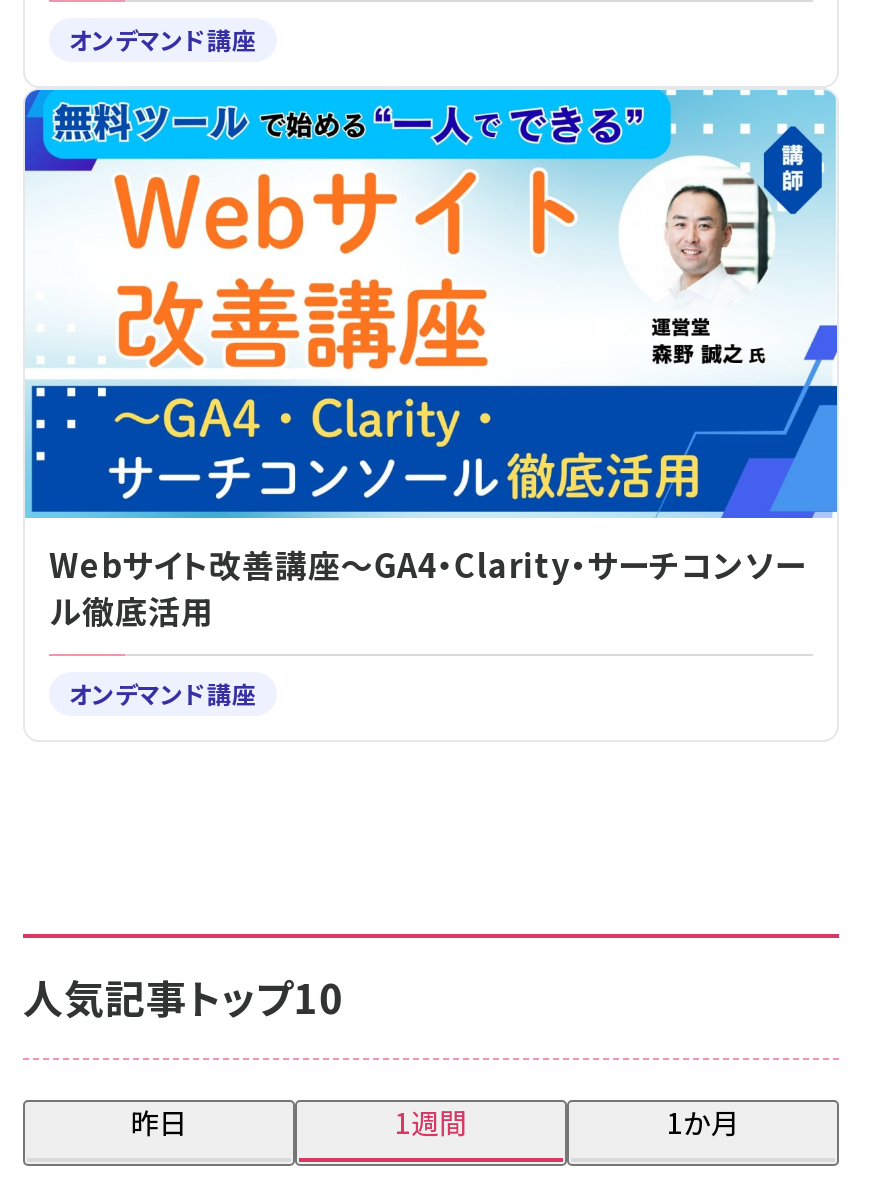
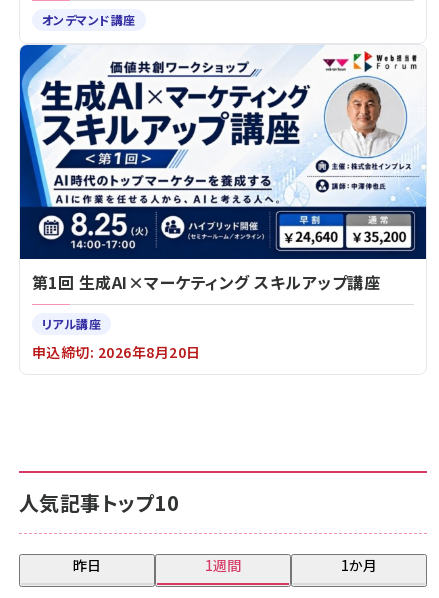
[23,88,839,709] [image] | Webサイト改善講座～GA4・Clarity・サーチコンソー | ル徹底活用 | オンデマンド講座 -> [19,44,427,362] [image] | 第1回 生成AI×マーケティング スキルアップ講座 | リアル講座 | 申込締切: 2026年8月20日

